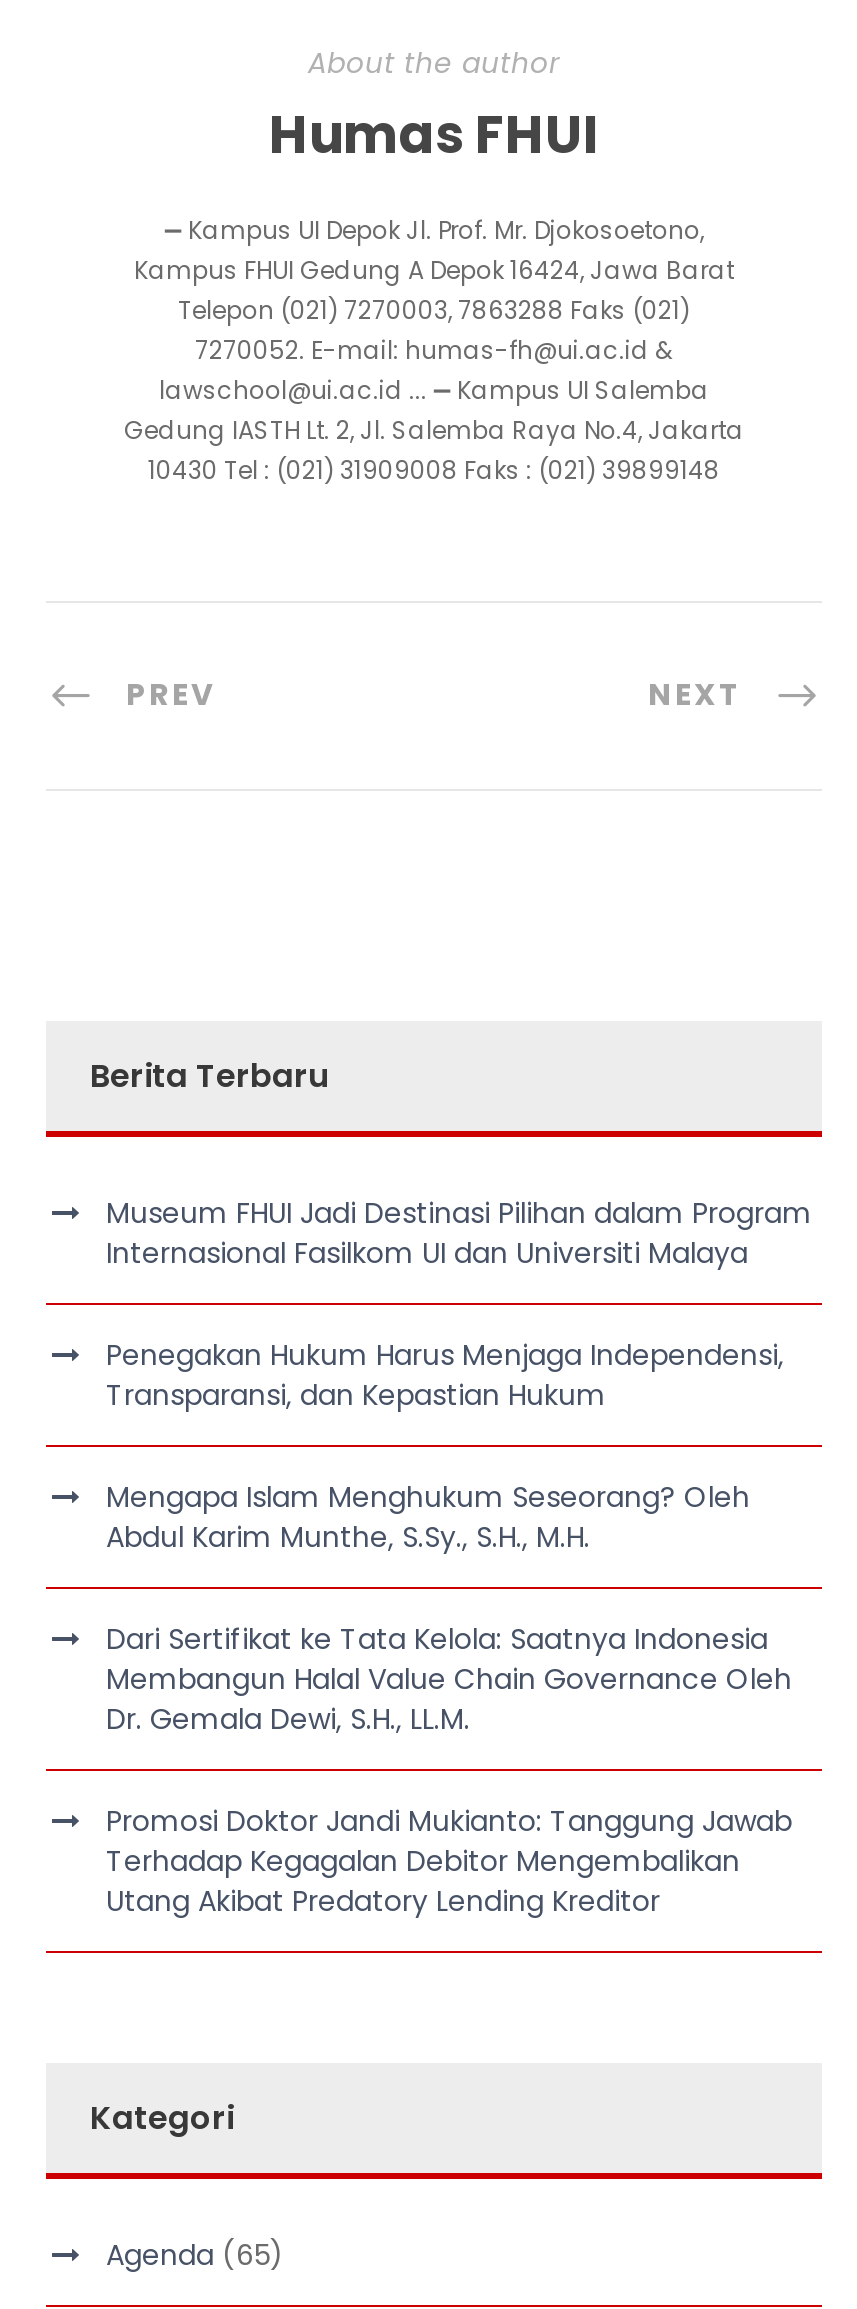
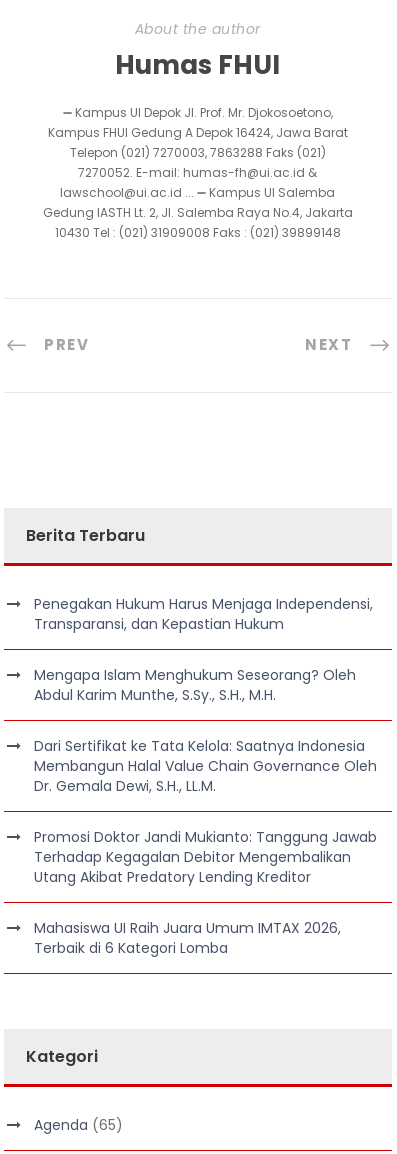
[106,1193,812,1273] Museum FHUI Jadi Destinasi Pilihan dalam Program | Internasional Fasilkom UI dan Universiti Malaya -> none
moved [106,1335,792,1921] -> [34,594,377,887]: Penegakan Hukum Harus Menjaga Independensi, | Transparansi, dan Kepastian Hukum | Mengapa Islam Menghukum Seseorang? Oleh | ... | Terhadap Kegagalan Debitor Mengembalikan | Utang Akibat Predatory Lending Kreditor
none -> [34,918,341,958] Mahasiswa UI Raih Juara Umum IMTAX 2026, | Terbaik di 6 Kategori Lomba

